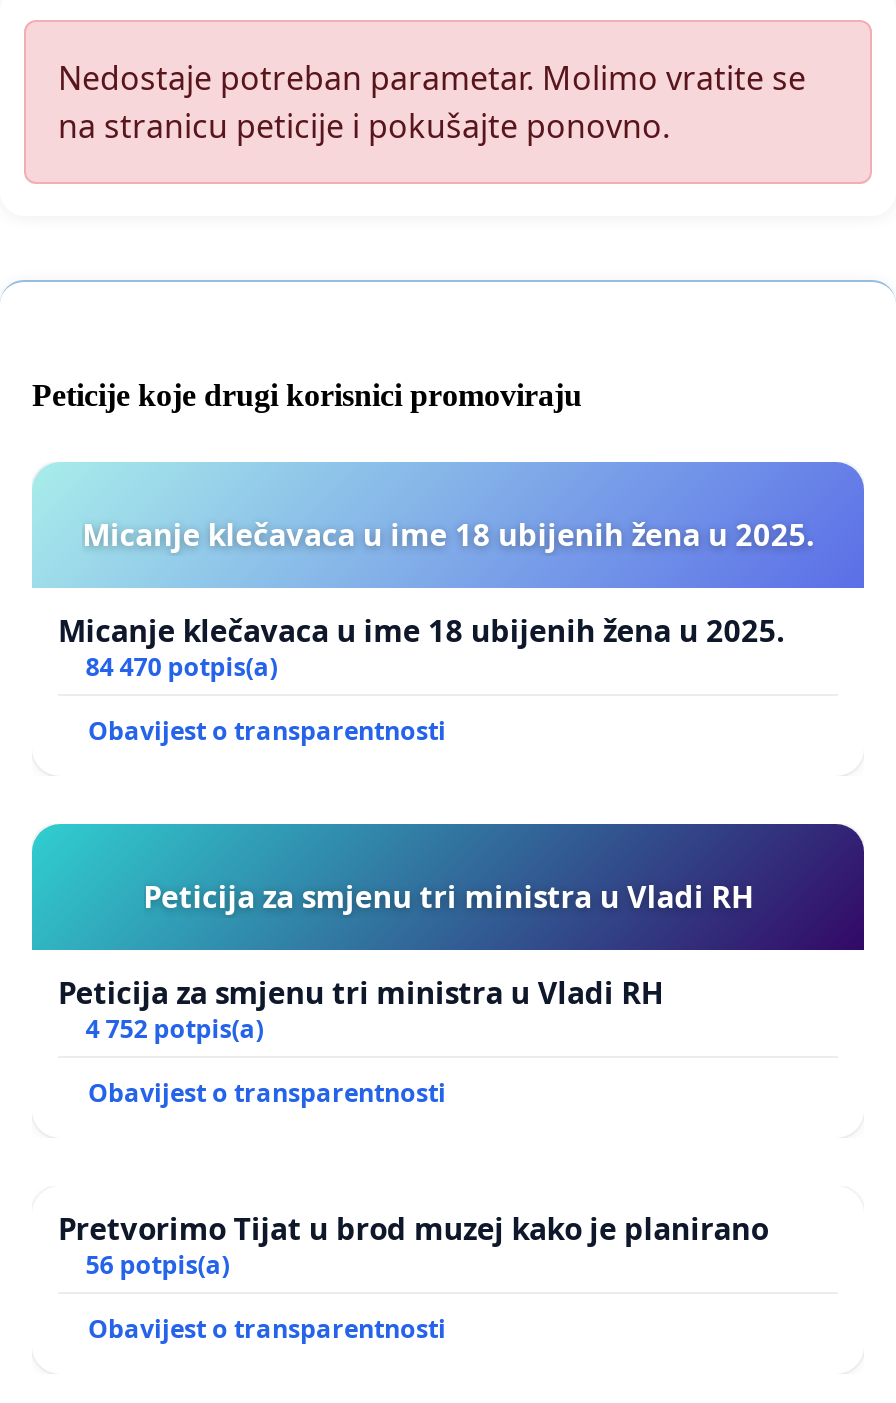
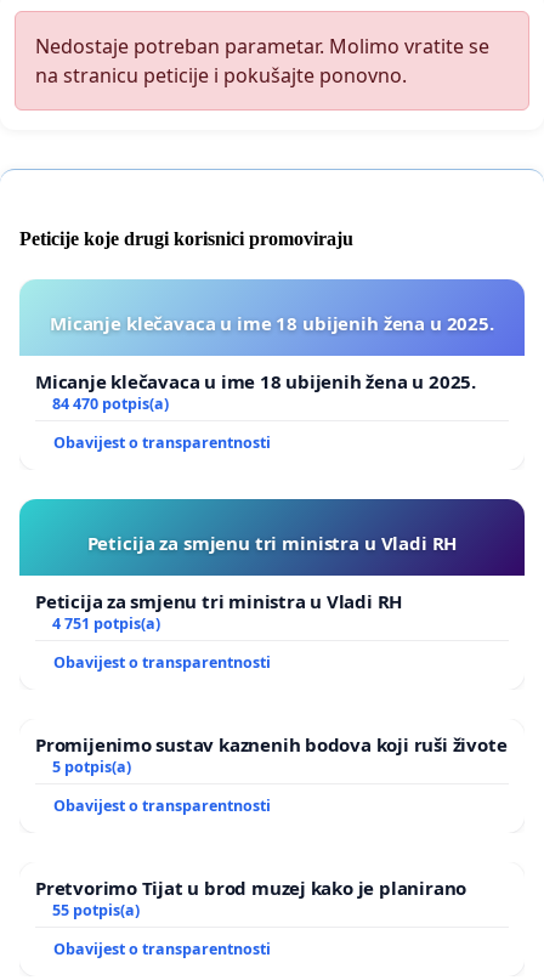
[86,1013,264,1047] 4 752 potpis(a) -> [35,614,507,778] 4 751 potpis(a) | Obavijest o transparentnosti | Promijenimo sustav kaznenih bodova koji ruši živote | 5 potpis(a)
[86,1249,230,1283] 56 potpis(a) -> [52,900,139,921] 55 potpis(a)

